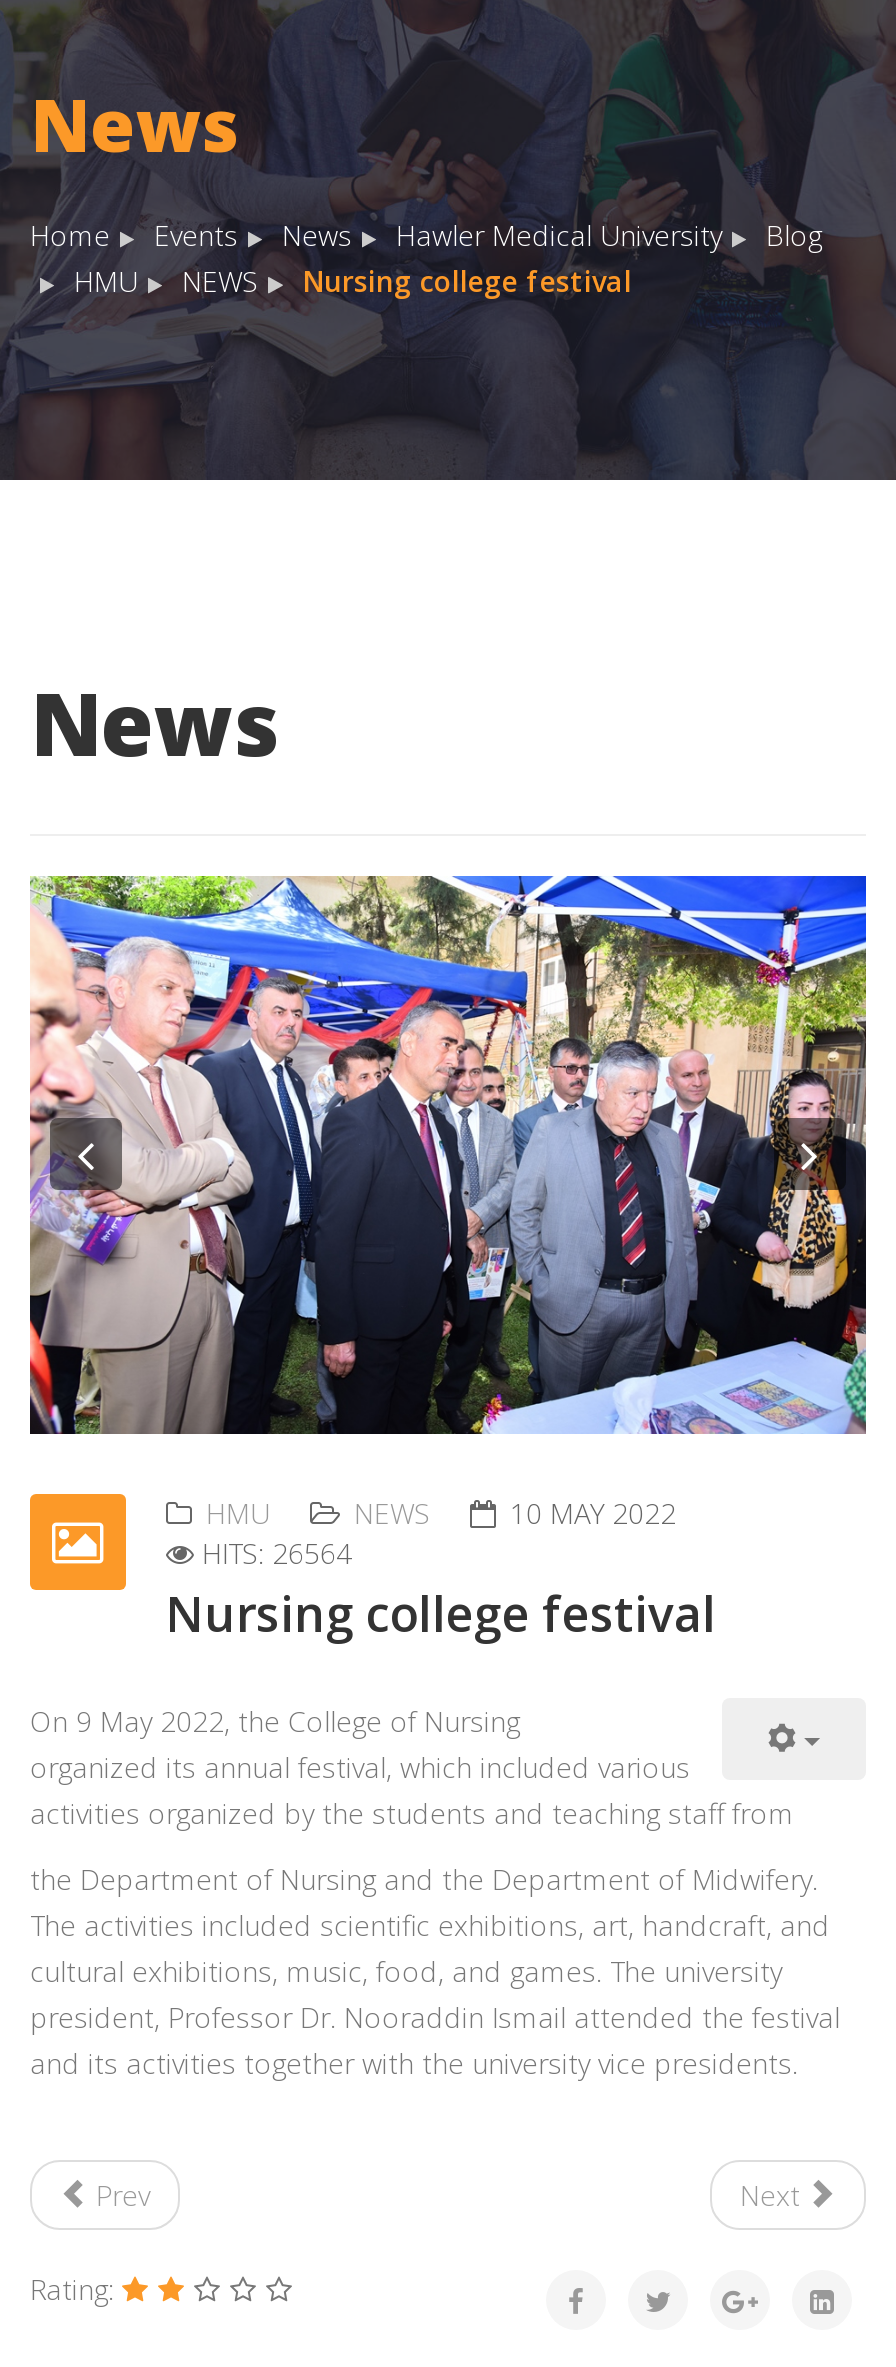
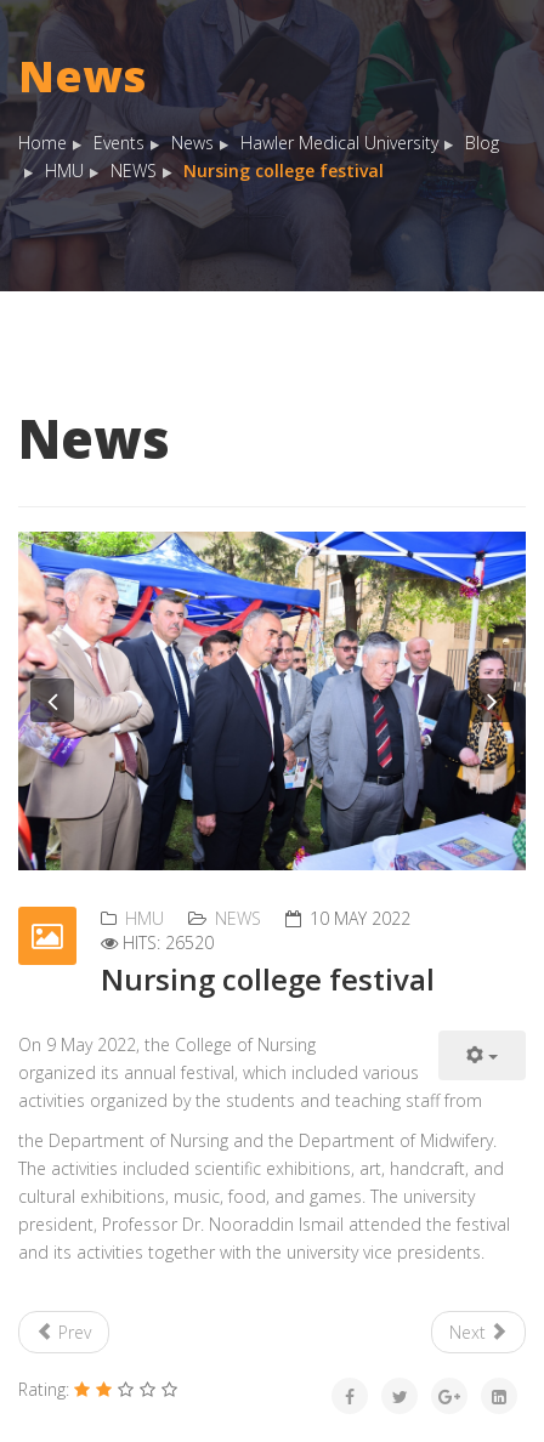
[202,1534,352,1572] HITS: 26564 -> [123,931,214,954] HITS: 26520

